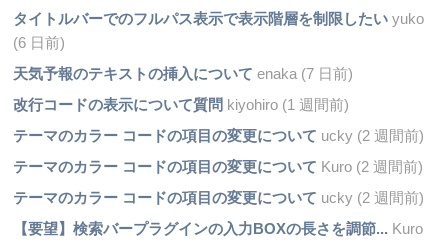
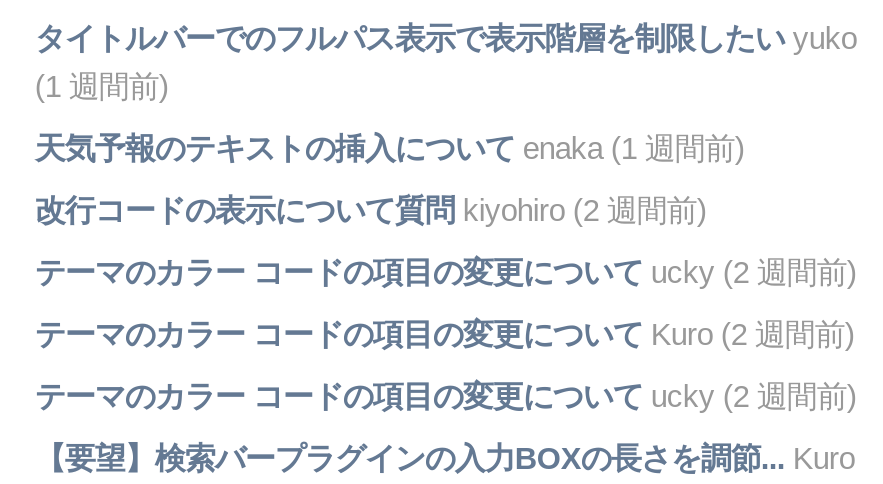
[13,34,65,51] (6 日前) -> [35,69,169,103] (1 週間前)
[13,65,353,82] 天気予報のテキストの挿入についてenaka (7 日前) -> [35,131,745,165] 天気予報のテキストの挿入についてenaka (1 週間前)
[13,96,349,113] 改行コードの表示について質問kiyohiro (1 週間前) -> [35,193,707,227] 改行コードの表示について質問kiyohiro (2 週間前)

